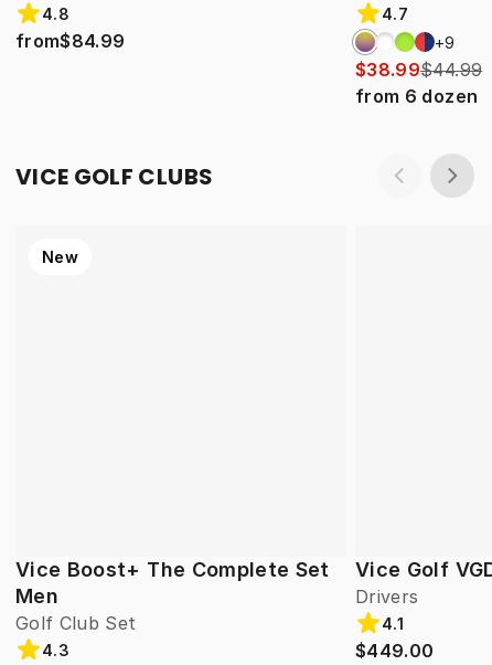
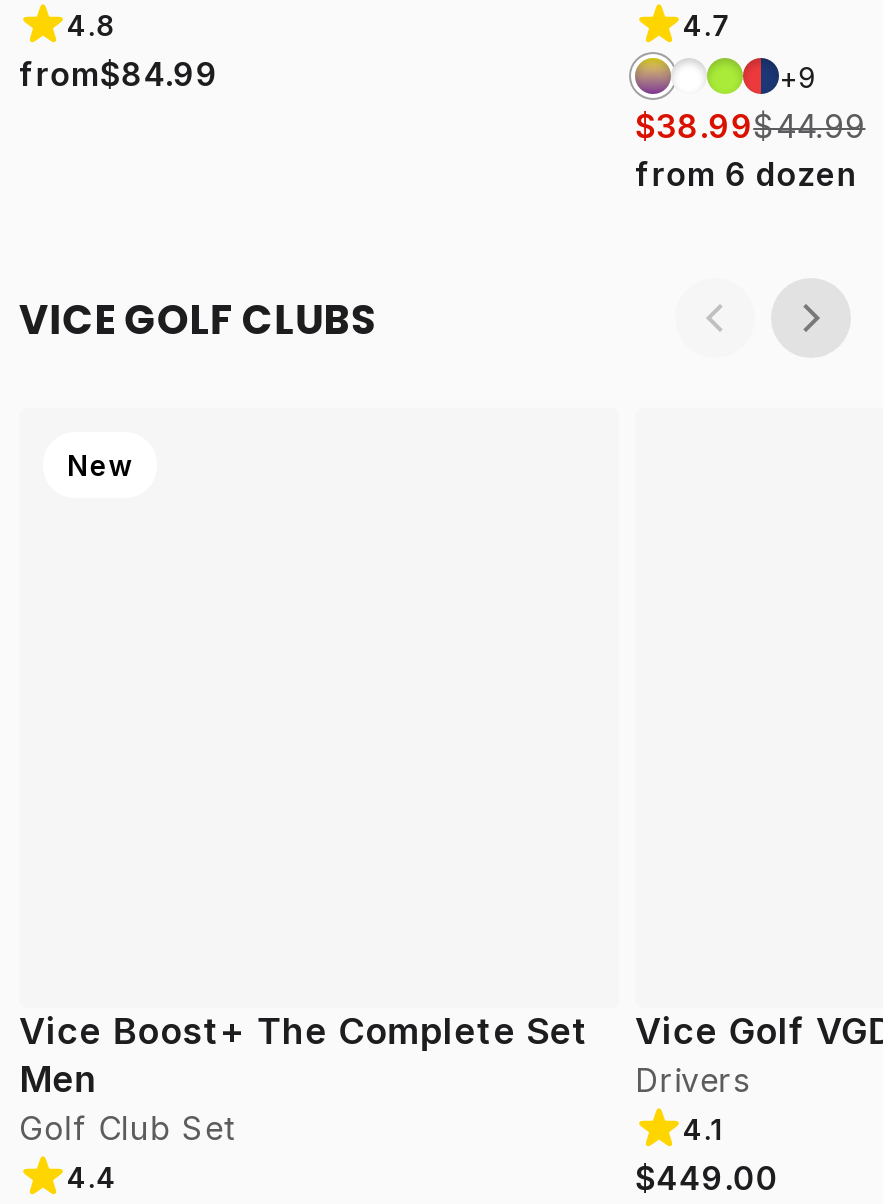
[42,641,70,659] 4.3 -> [67,1160,117,1194] 4.4

